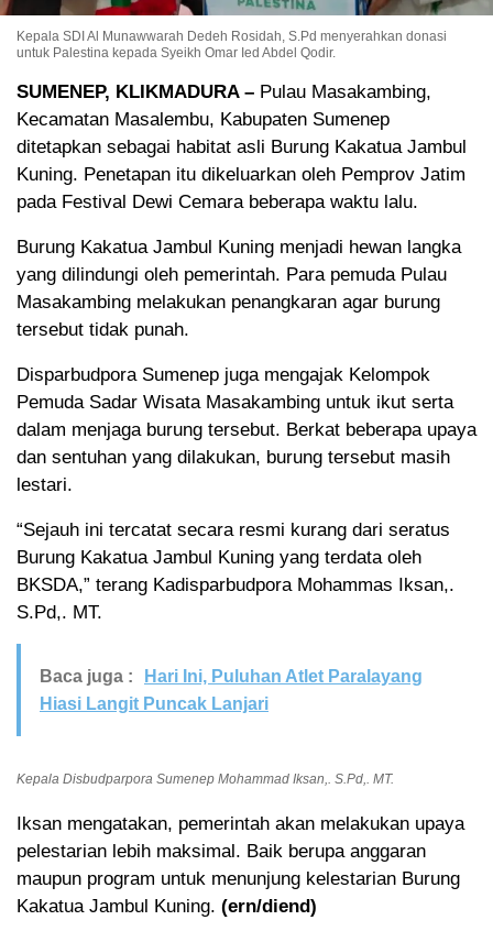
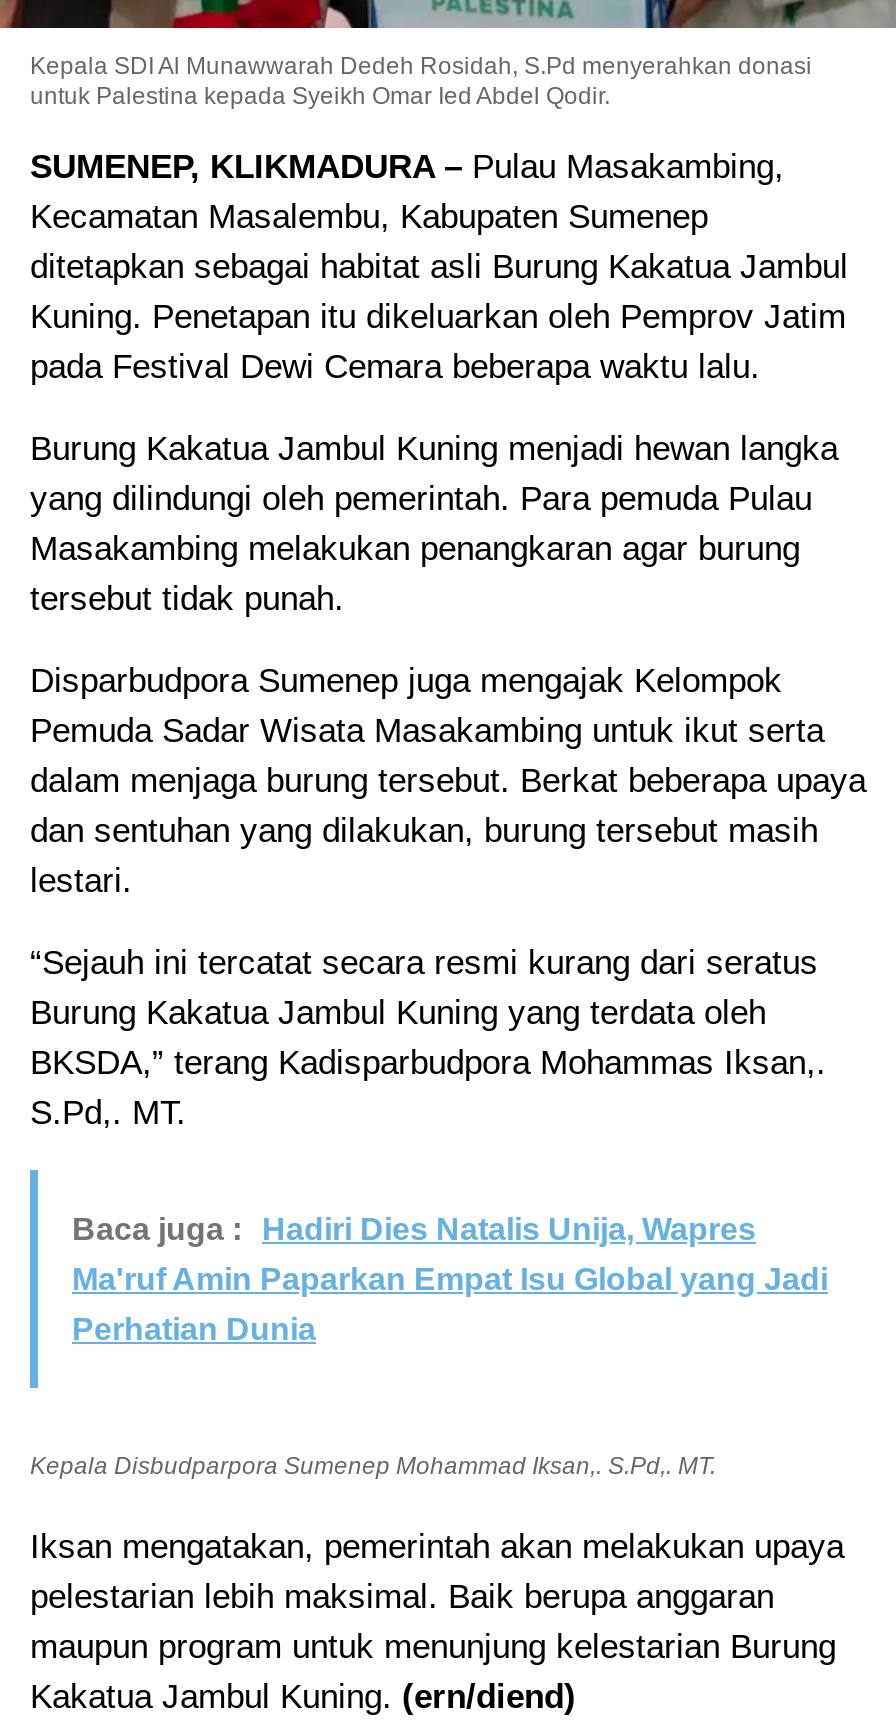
[40,667,423,713] Baca juga : Hari Ini, Puluhan Atlet Paralayang | Hiasi Langit Puncak Lanjari -> [72,1213,828,1347] Baca juga : Hadiri Dies Natalis Unija, Wapres | Ma'ruf Amin Paparkan Empat Isu Global yang Jadi | Perhatian Dunia

